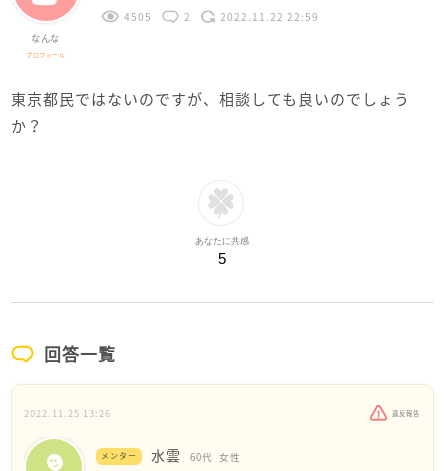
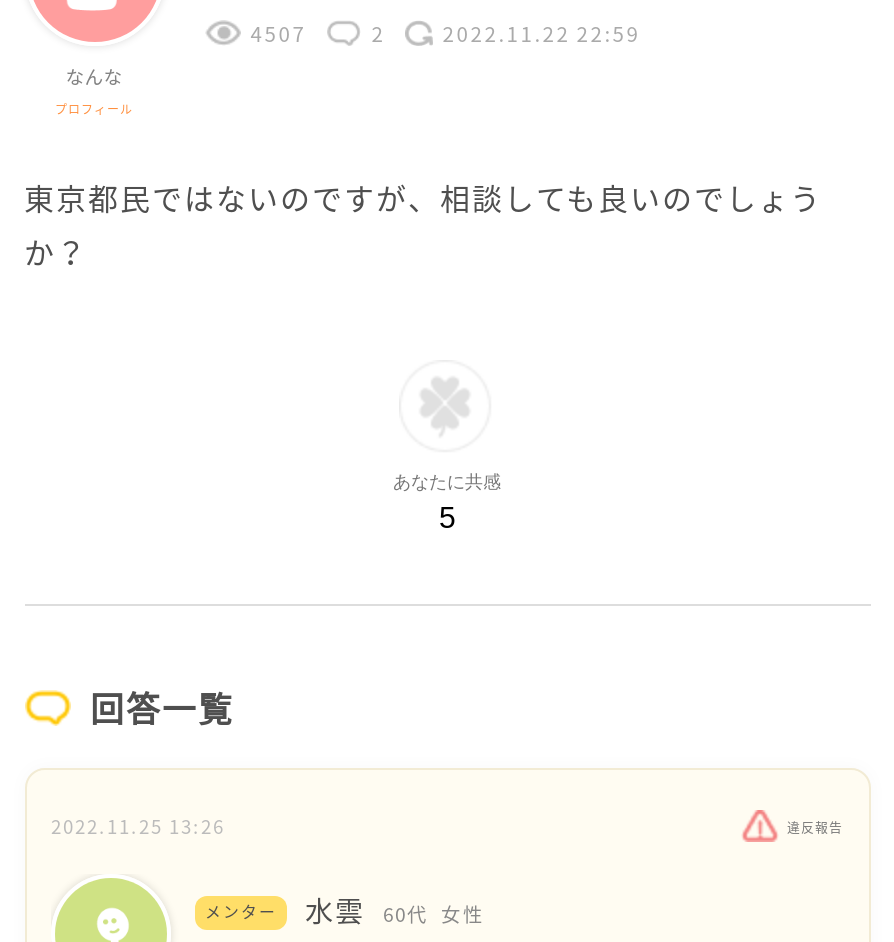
[124,9,152,24] 4505 -> [251,18,307,48] 4507

